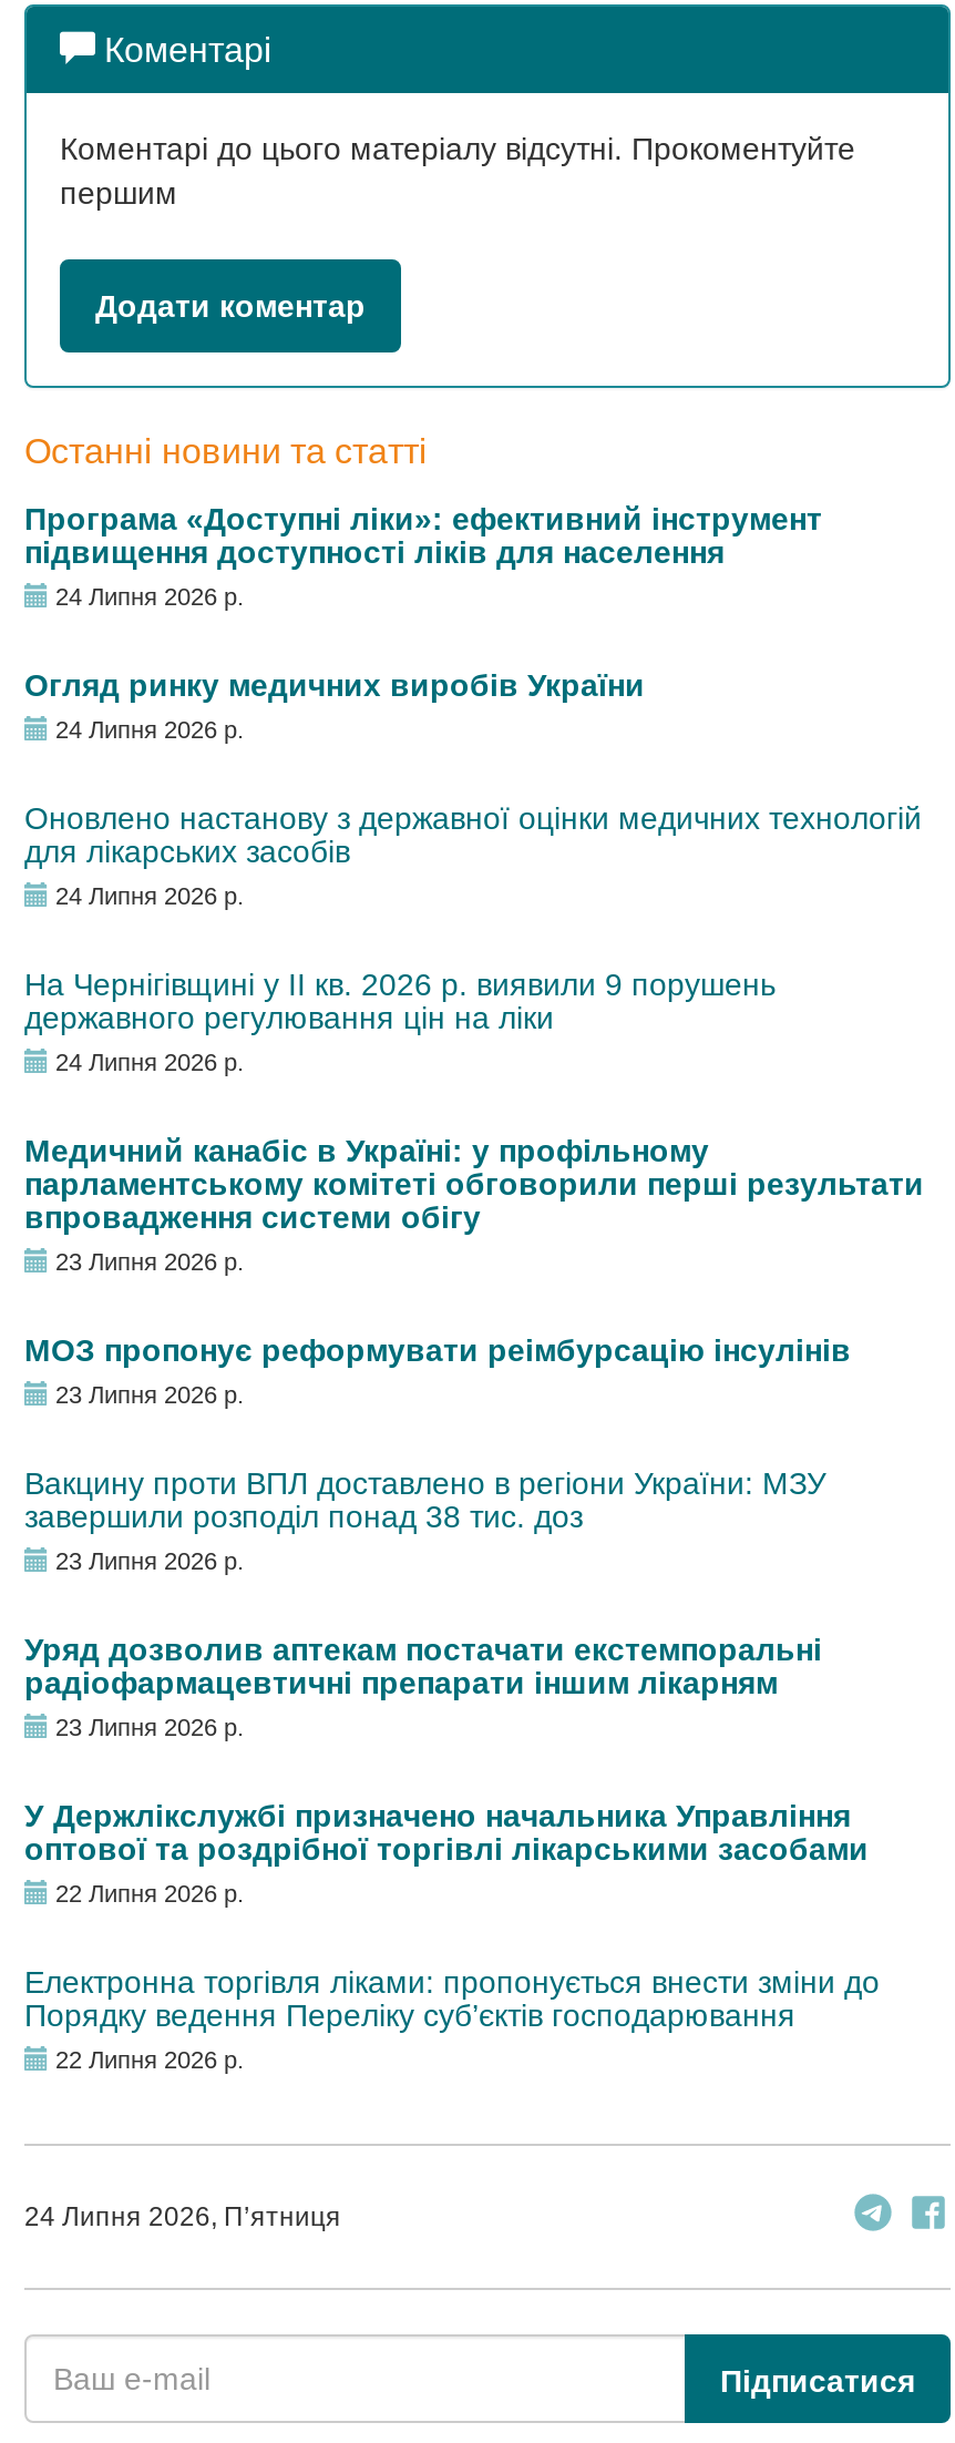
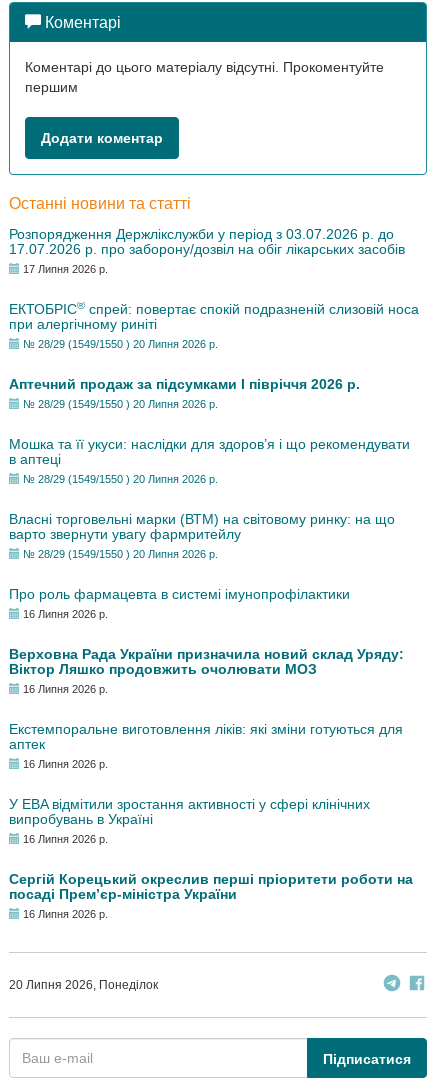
[24,501,822,610] Програма «Доступні ліки»: ефективний інструмент | підвищення доступності ліків для населення | 24 Липня 2026 р. -> [9,226,405,275] Розпорядження Держлікслужби у період з 03.07.2026 р. до | 17.07.2026 р. про заборону/дозвіл на обіг лікарських засобів | 17 Липня 2026 р.
[24,667,645,743] Огляд ринку медичних виробів України | 24 Липня 2026 р. -> [9,299,419,350] ЕКТОБРІС® спрей: повертає спокій подразненій слизовій носа | при алергічному риніті | № 28/29 (1549/1550 ) 20 Липня 2026 р.
[24,800,922,909] Оновлено настанову з державної оцінки медичних технологій | для лікарських засобів | 24 Липня 2026 р. -> [9,376,360,410] Аптечний продаж за підсумками І півріччя 2026 р. | № 28/29 (1549/1550 ) 20 Липня 2026 р.
[24,967,776,1075] На Чернігівщині у ІІ кв. 2026 р. виявили 9 порушень | державного регулювання цін на ліки | 24 Липня 2026 р. -> [9,436,410,485] Мошка та її укуси: наслідки для здоров’я і що рекомендувати | в аптеці | № 28/29 (1549/1550 ) 20 Липня 2026 р.
[24,1133,924,1275] Медичний канабіс в Україні: у профільному | парламентському комітеті обговорили перші результати | впровадження системи обігу | 23 Липня 2026 р. -> [9,511,395,560] Власні торговельні марки (ВТМ) на світовому ринку: на що | варто звернути увагу фармритейлу | № 28/29 (1549/1550 ) 20 Липня 2026 р.
[24,1332,851,1408] МОЗ пропонує реформувати реімбурсацію інсулінів | 23 Липня 2026 р. -> [9,586,350,620] Про роль фармацевта в системі імунопрофілактики | 16 Липня 2026 р.
[24,1465,826,1574] Вакцину проти ВПЛ доставлено в регіони України: МЗУ | завершили розподіл понад 38 тис. доз | 23 Липня 2026 р. -> [9,646,404,695] Верховна Рада України призначила новий склад Уряду: | Віктор Ляшко продовжить очолювати МОЗ | 16 Липня 2026 р.
[24,1632,822,1740] Уряд дозволив аптекам постачати екстемпоральні | радіофармацевтичні препарати іншим лікарням | 23 Липня 2026 р. -> [9,721,403,770] Екстемпоральне виготовлення ліків: які зміни готуються для | аптек | 16 Липня 2026 р.
[24,1798,869,1907] У Держлікслужбі призначено начальника Управління | оптової та роздрібної торгівлі лікарськими засобами | 22 Липня 2026 р. -> [9,796,370,845] У EBA відмітили зростання активності у сфері клінічних | випробувань в Україні | 16 Липня 2026 р.
[24,1964,880,2073] Електронна торгівля ліками: пропонується внести зміни до | Порядку ведення Переліку суб’єктів господарювання | 22 Липня 2026 р. -> [9,871,413,920] Сергій Корецький окреслив перші пріоритети роботи на | посаді Прем’єр-міністра України | 16 Липня 2026 р.
[24,2201,341,2232] 24 Липня 2026, П’ятниця -> [9,978,158,992] 20 Липня 2026, Понеділок

